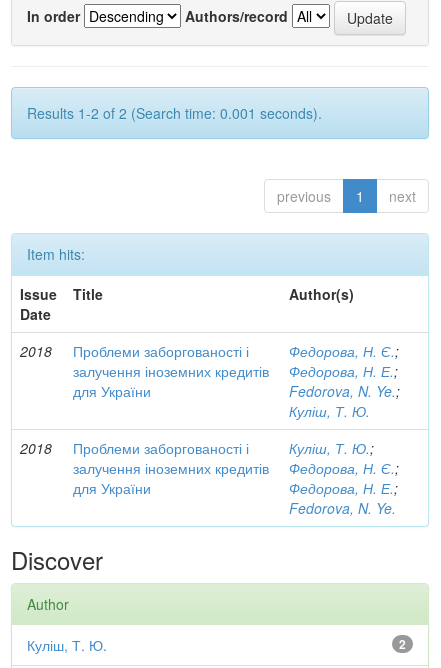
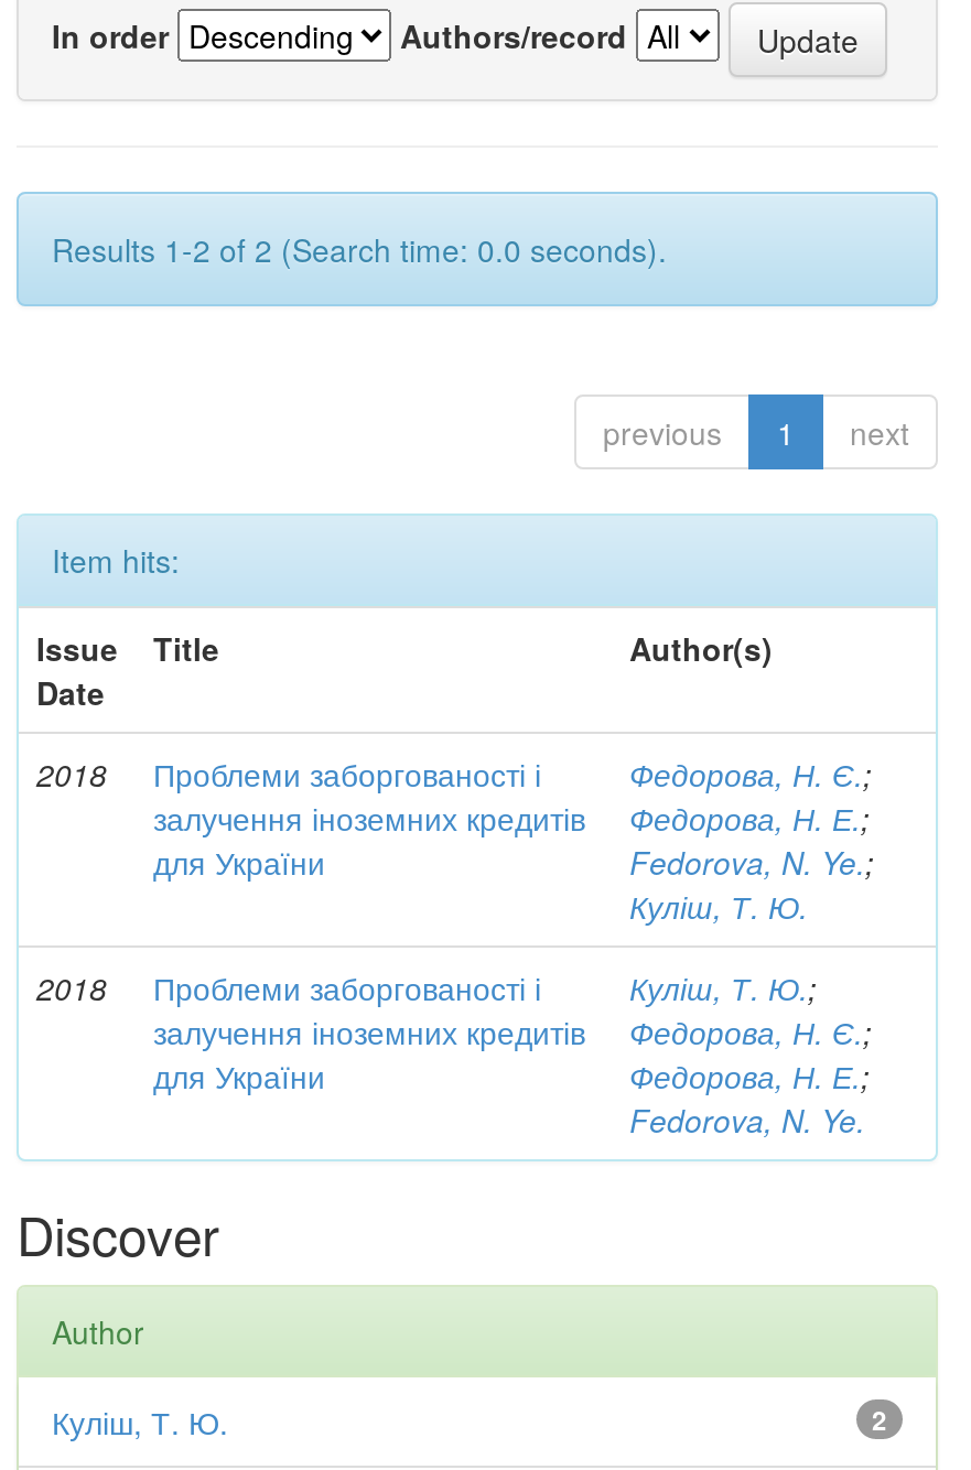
[27,103,322,123] Results 1-2 of 2 (Search time: 0.001 seconds). -> [52,227,667,271] Results 1-2 of 2 (Search time: 0.0 seconds).

